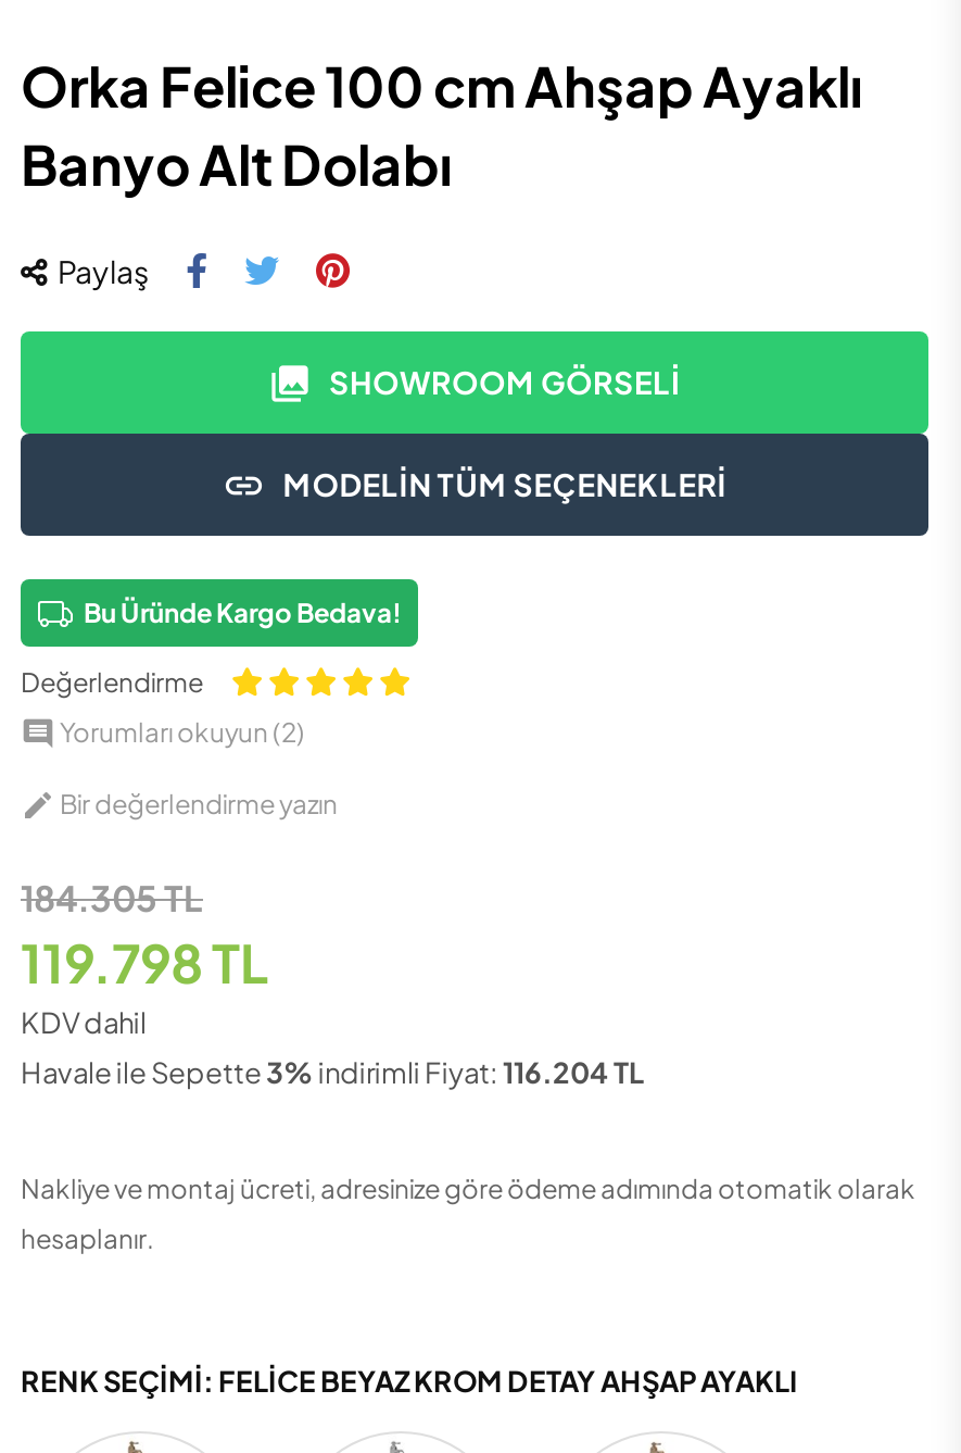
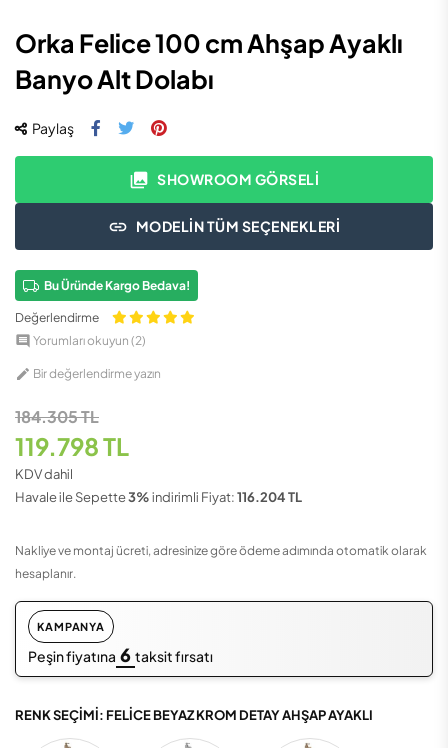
none -> [28,620,213,666] KAMPANYA | Peşin fiyatına 6 taksit fırsatı

